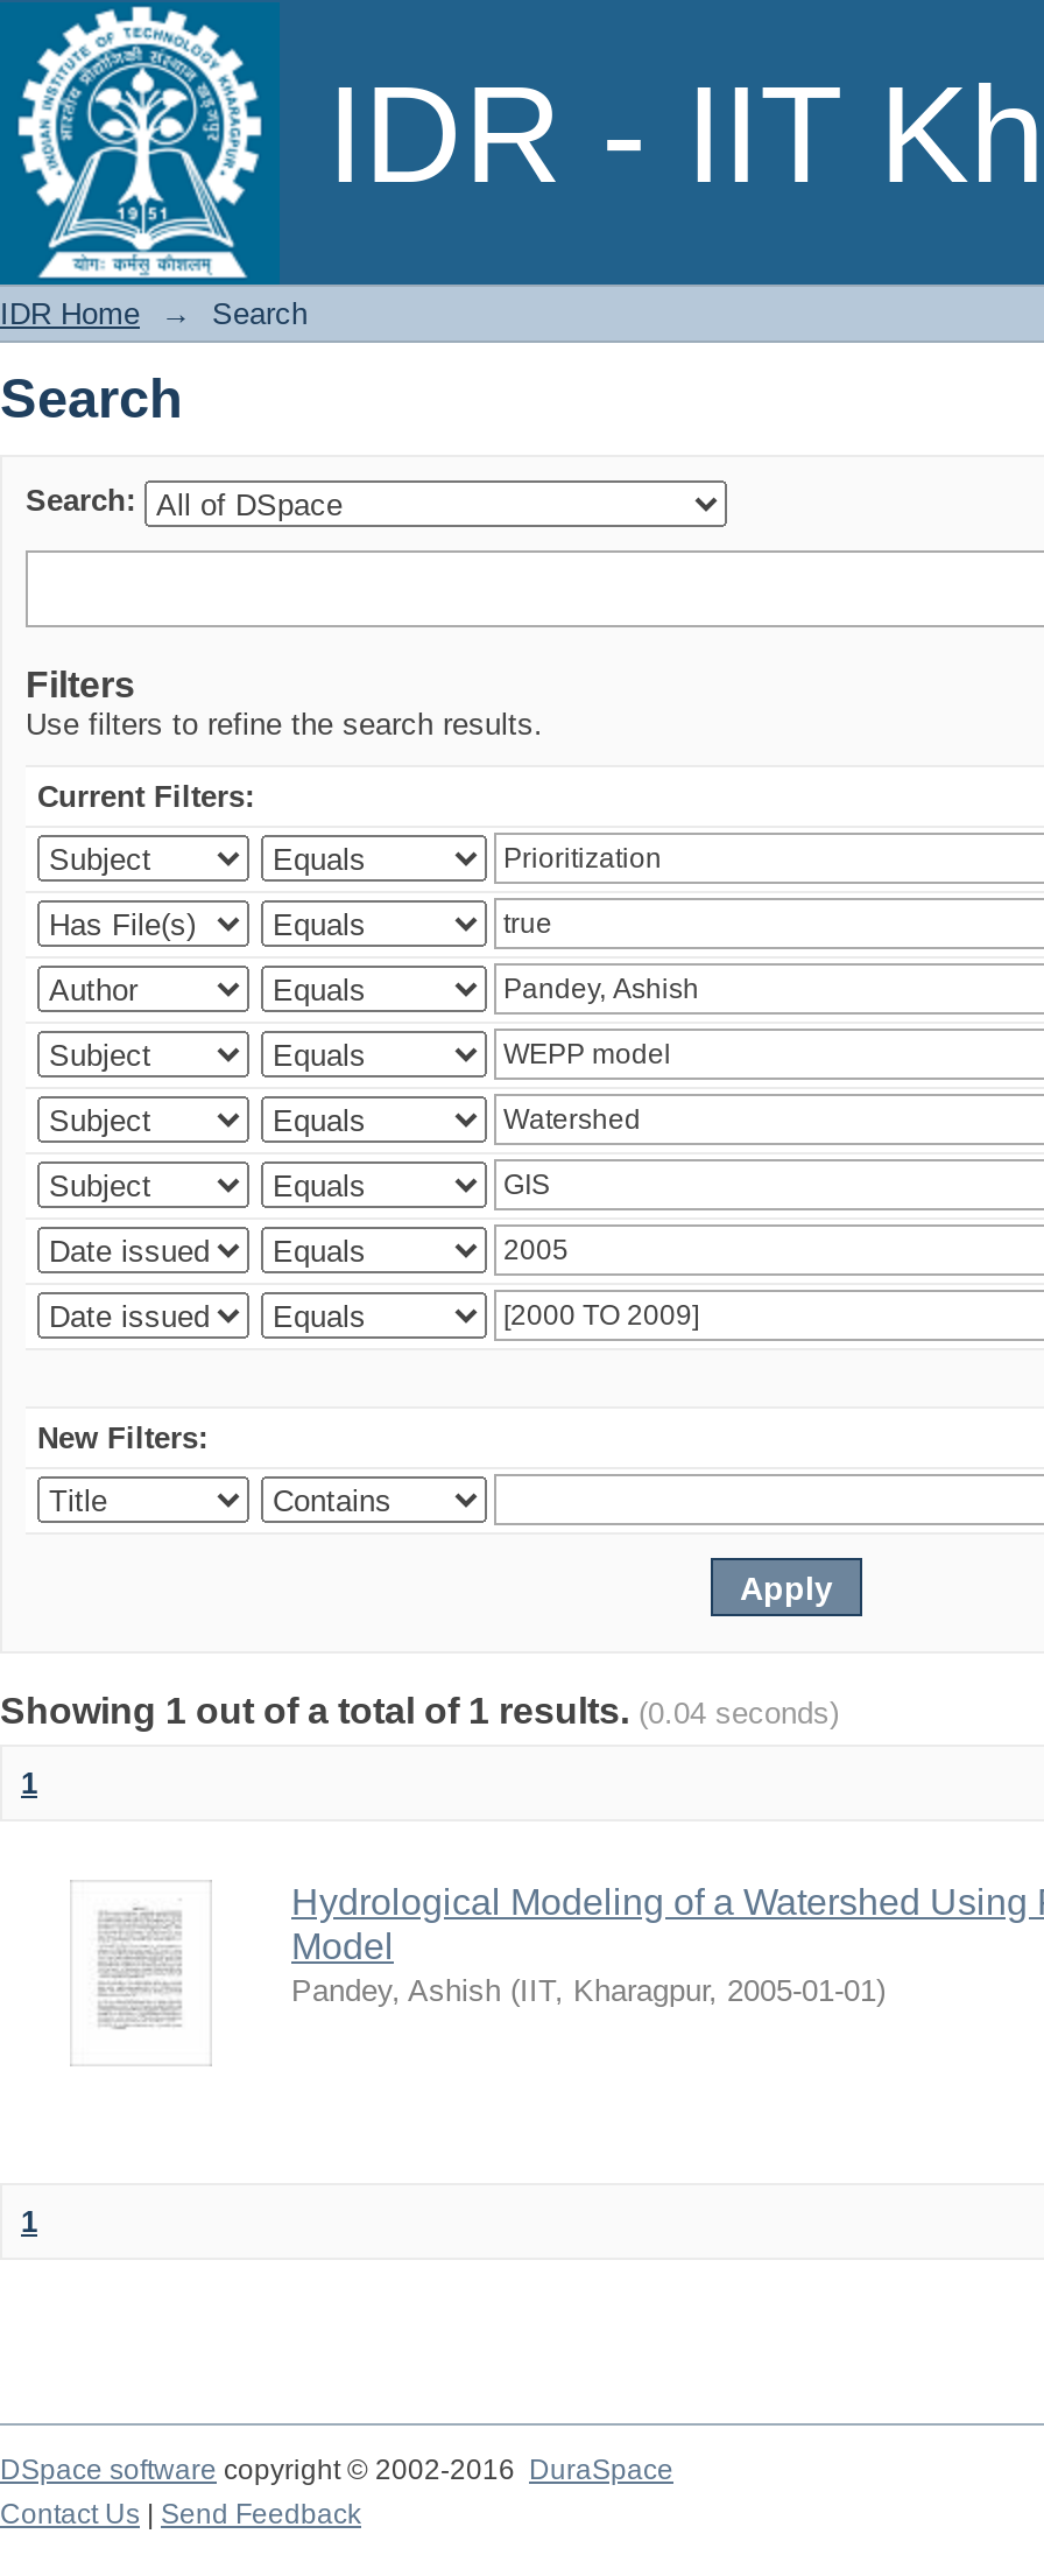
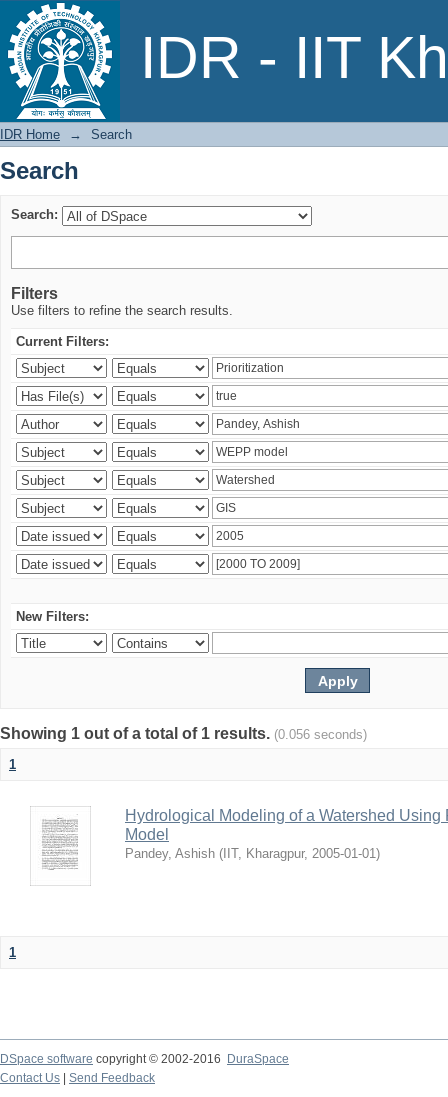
[0,1691,839,1731] Showing 1 out of a total of 1 results. (0.04 seconds) -> [0,725,367,742] Showing 1 out of a total of 1 results. (0.056 seconds)

